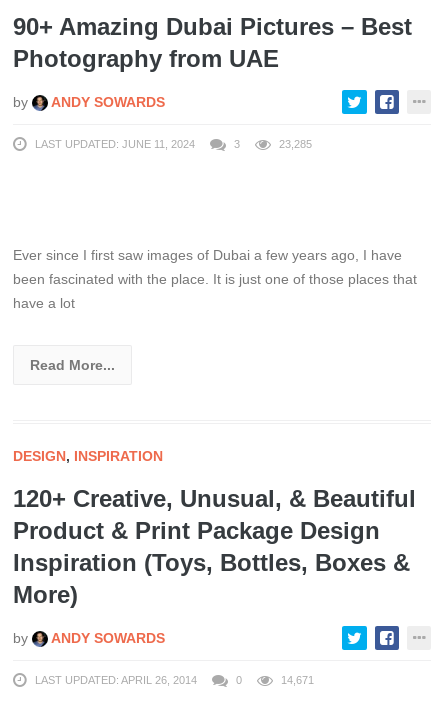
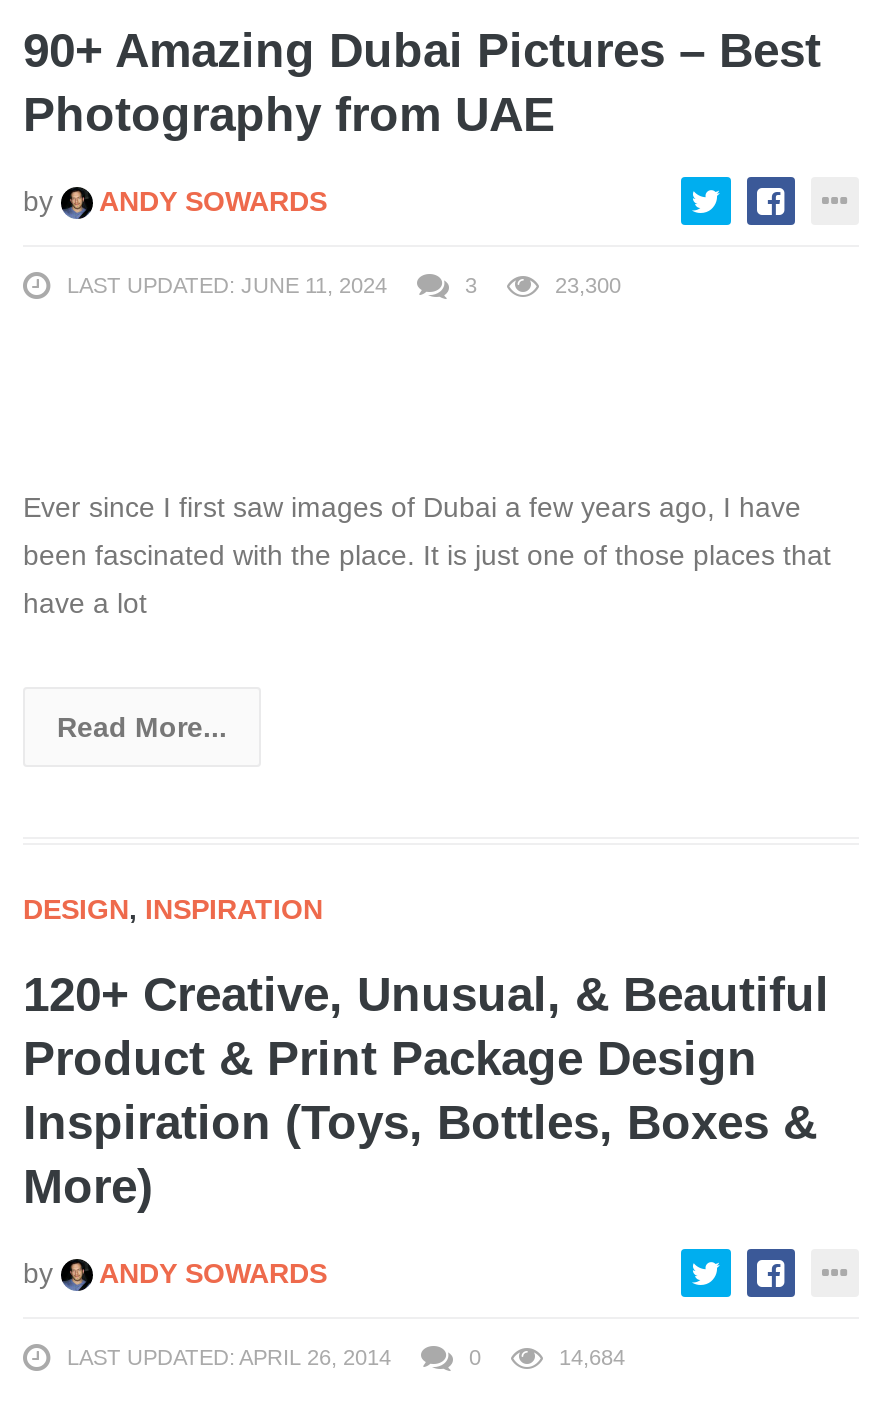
[276,138,312,150] 23,285 -> [549,272,621,296] 23,300
[278,674,314,686] 14,671 -> [553,1344,625,1368] 14,684

